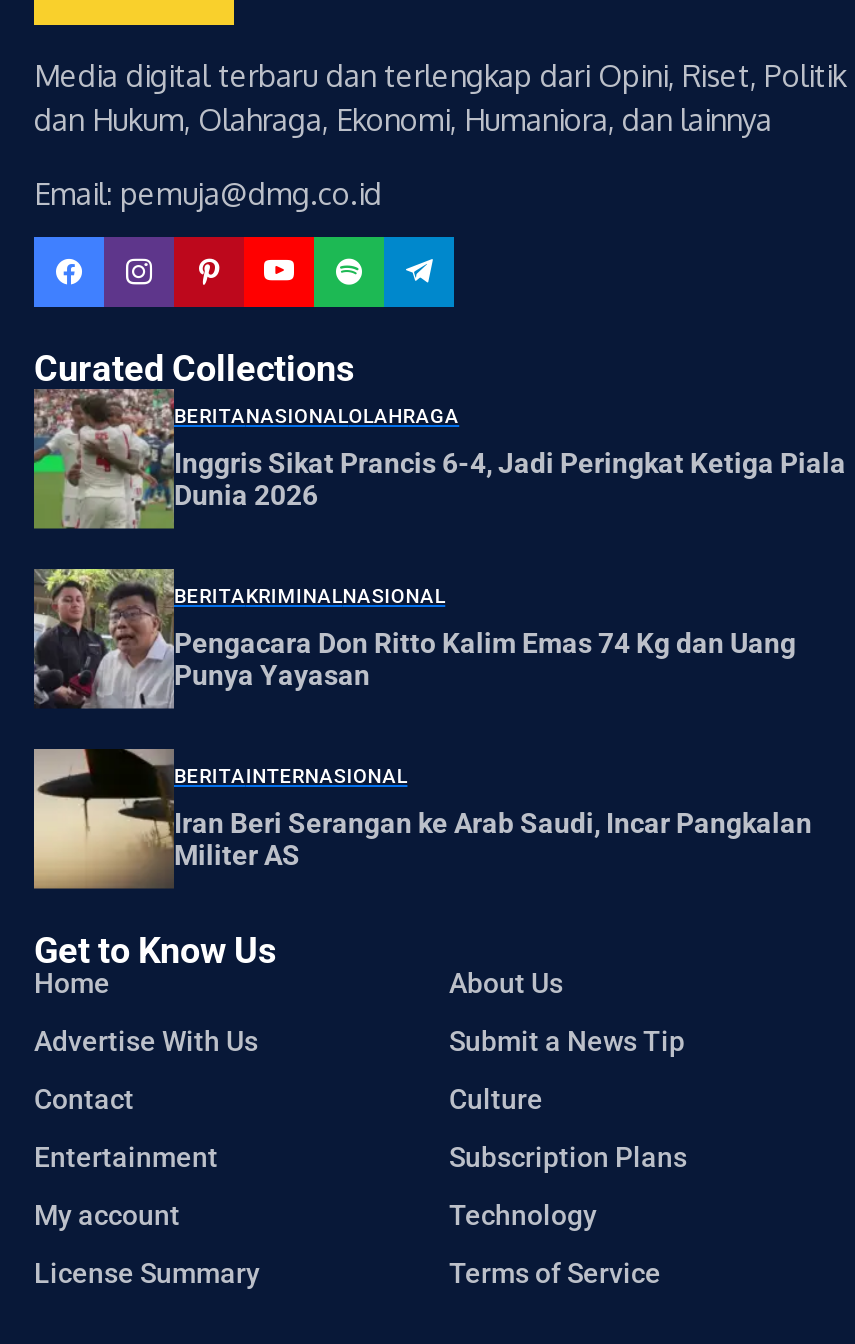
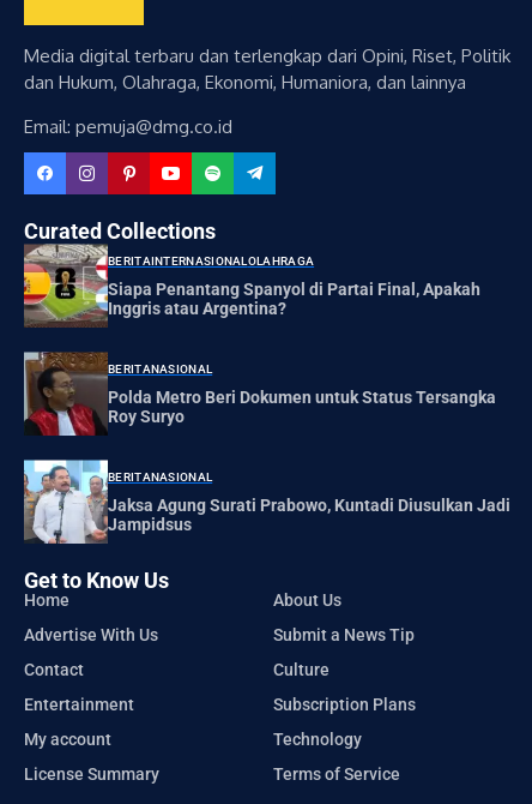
[32,394,459,530] [image] | BERITANASIONALOLAHRAGA -> [23,247,314,328] [image] | BERITAINTERNASIONALOLAHRAGA
[174,448,846,512] Inggris Sikat Prancis 6-4, Jadi Peringkat Ketiga Piala | Dunia 2026 -> [108,279,480,318] Siapa Penantang Spanyol di Partai Final, Apakah | Inggris atau Argentina?
[32,568,445,710] [image] | BERITAKRIMINALNASIONAL -> [23,352,212,436] [image] | BERITA NASIONAL
[174,628,796,692] Pengacara Don Ritto Kalim Emas 74 Kg dan Uang | Punya Yayasan -> [108,387,496,426] Polda Metro Beri Dokumen untuk Status Tersangka | Roy Suryo
[32,748,407,890] [image] | BERITA INTERNASIONAL -> [24,458,212,545] [image] | BERITA NASIONAL
[174,808,812,872] Iran Beri Serangan ke Arab Saudi, Incar Pangkalan | Militer AS -> [108,495,510,534] Jaksa Agung Surati Prabowo, Kuntadi Diusulkan Jadi | Jampidsus

